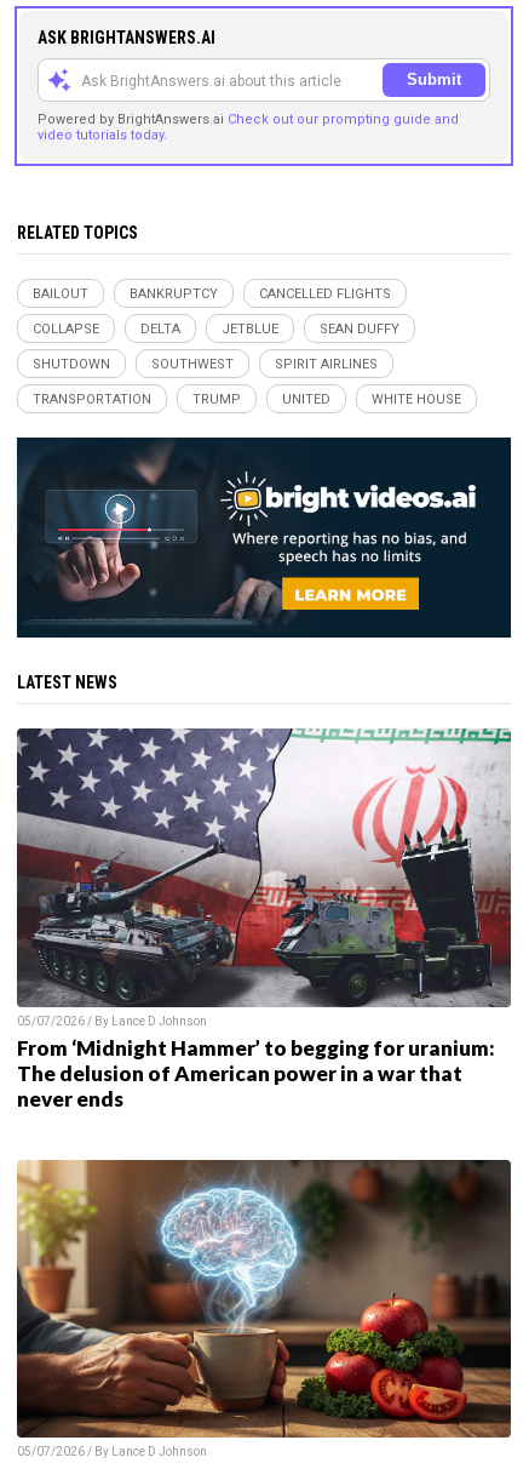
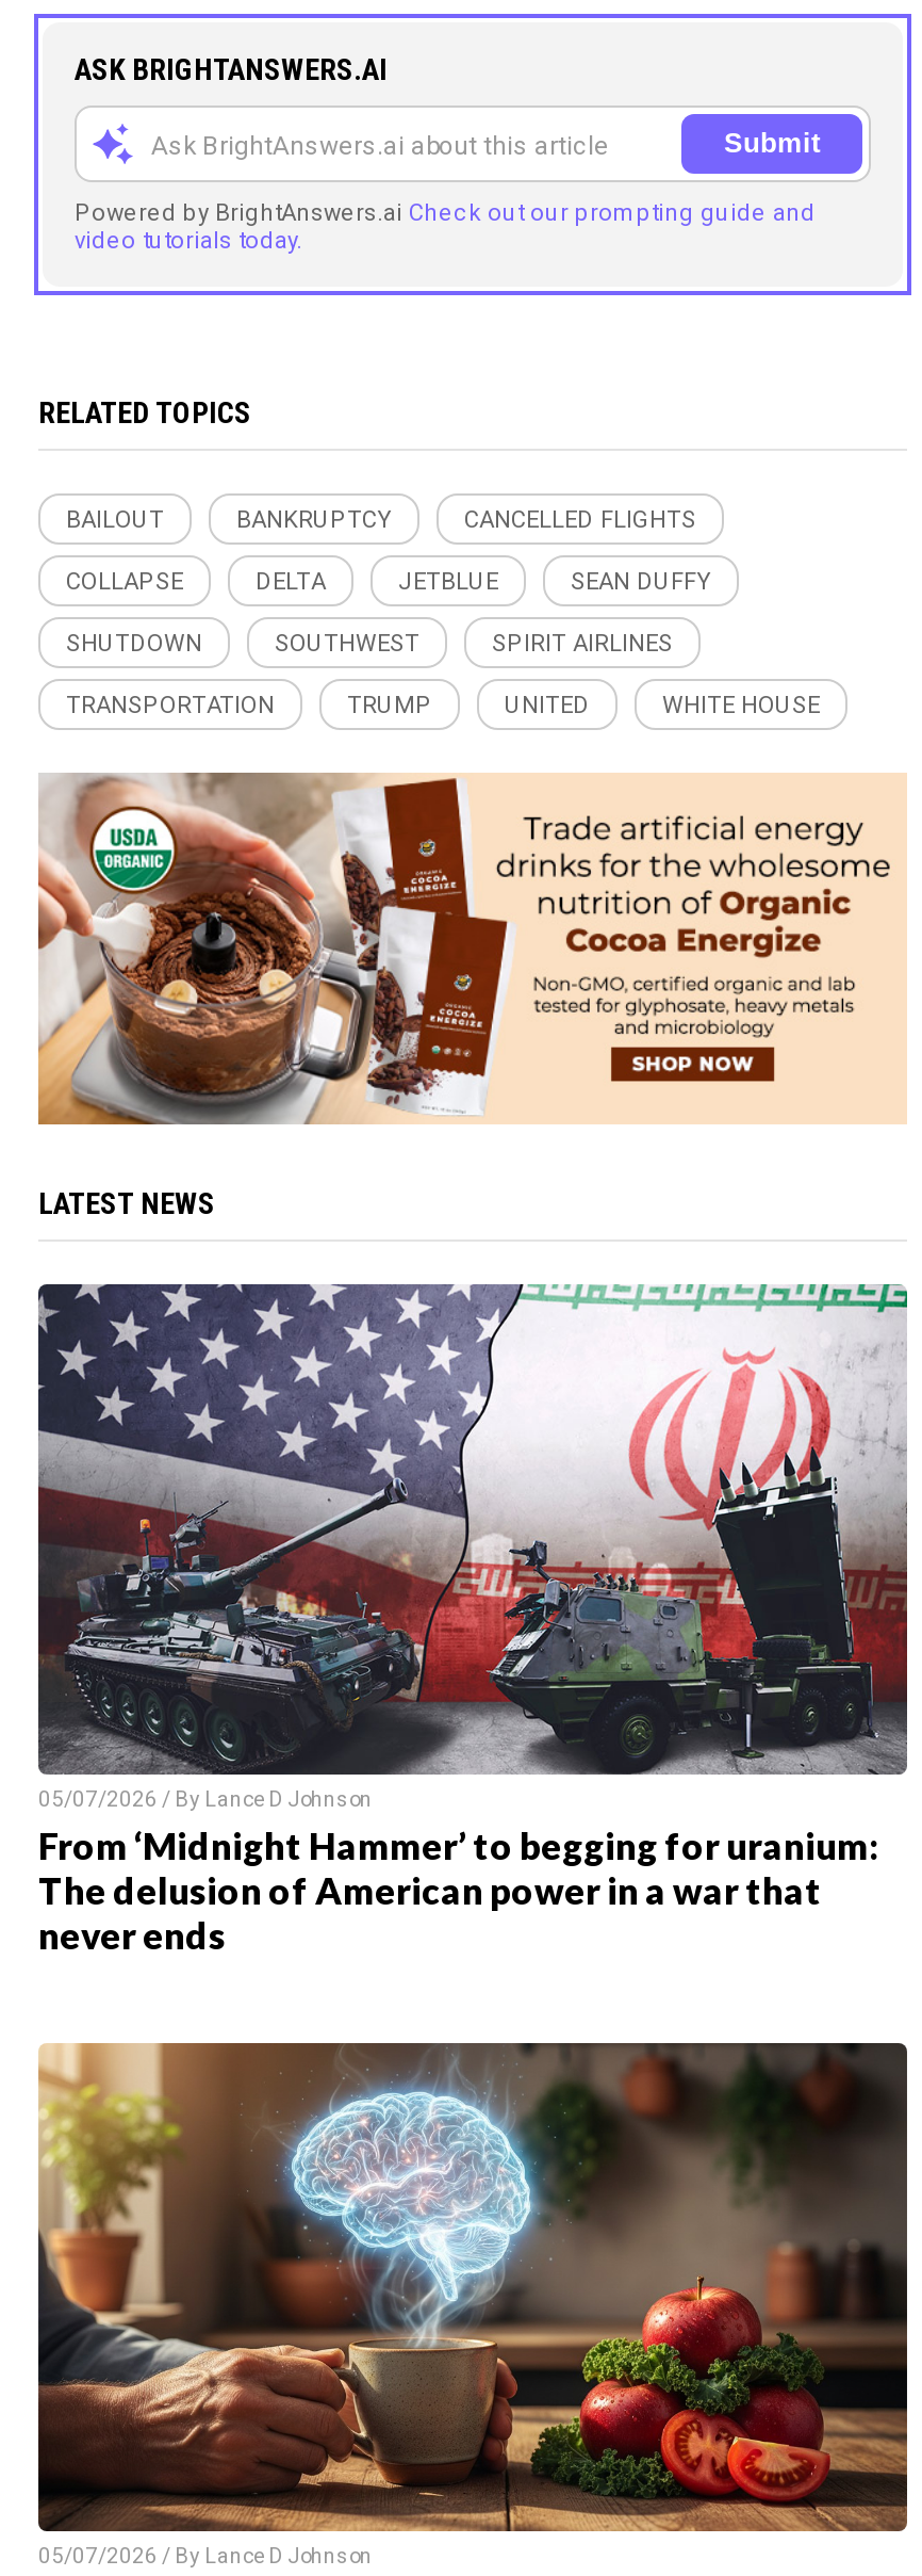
[16,436,512,639] [image] -> [36,771,907,1127] [image]

